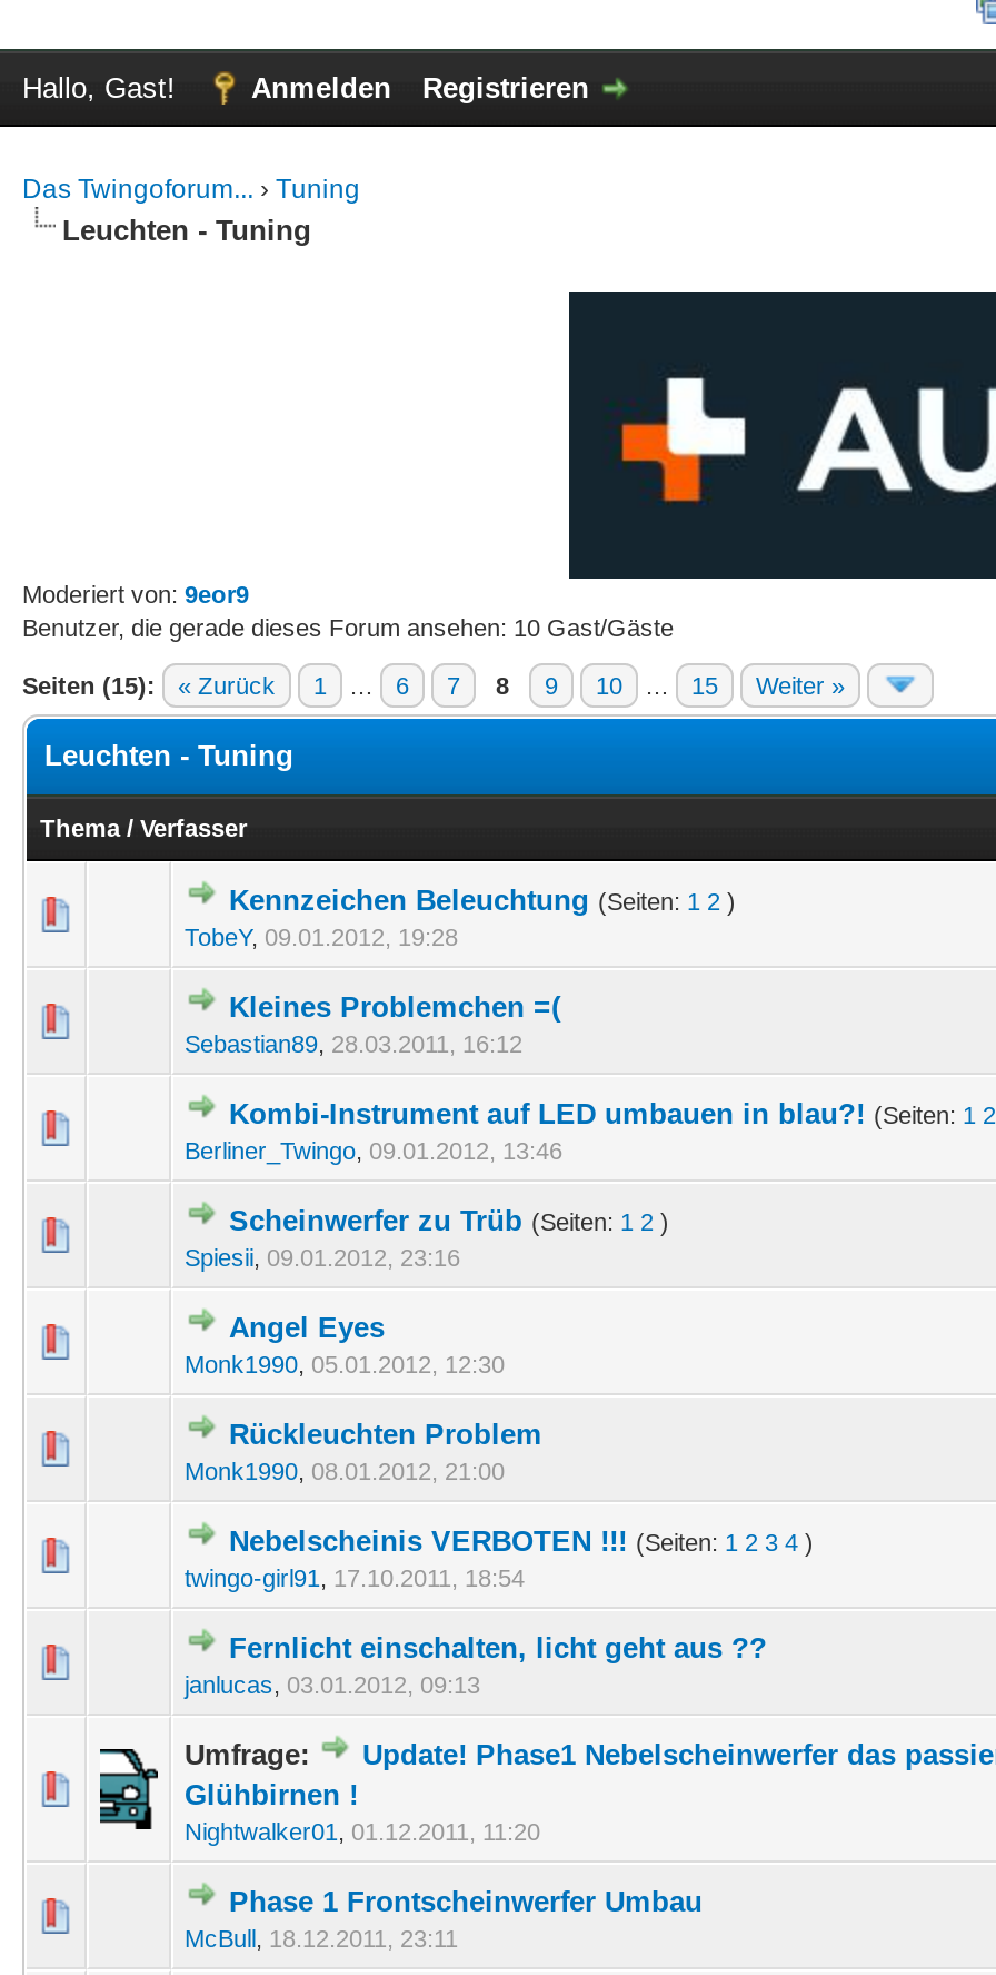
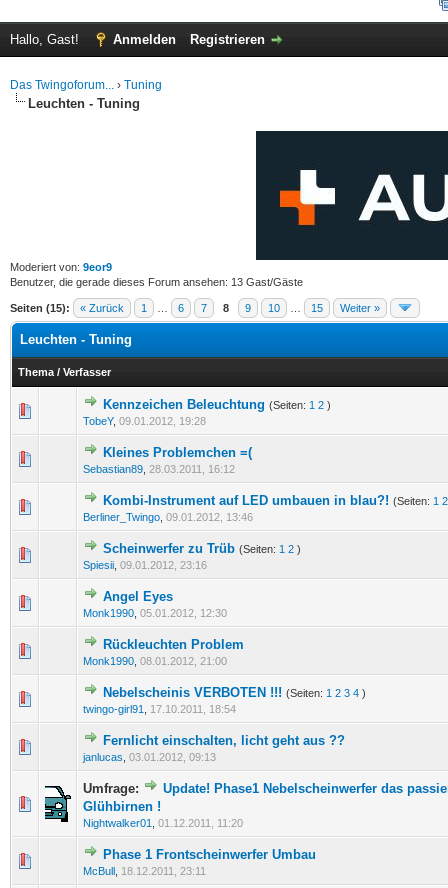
[22,614,674,641] Benutzer, die gerade dieses Forum ansehen: 10 Gast/Gäste -> [10,276,303,288] Benutzer, die gerade dieses Forum ansehen: 13 Gast/Gäste

